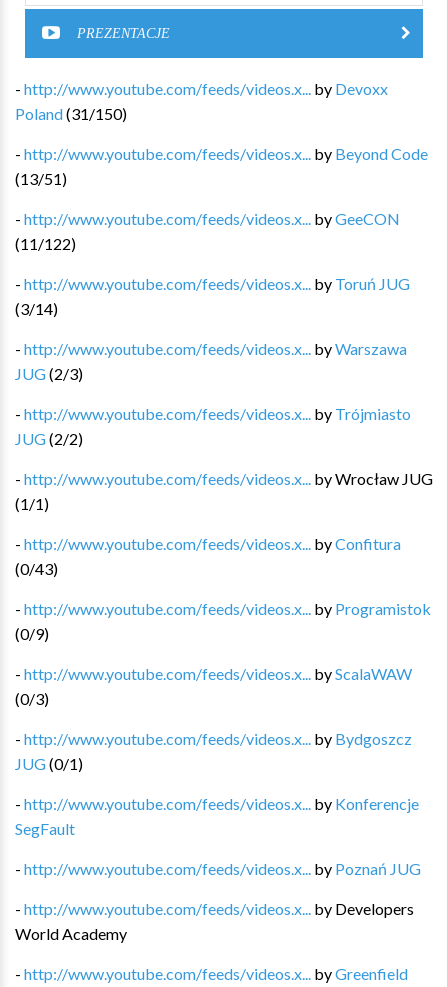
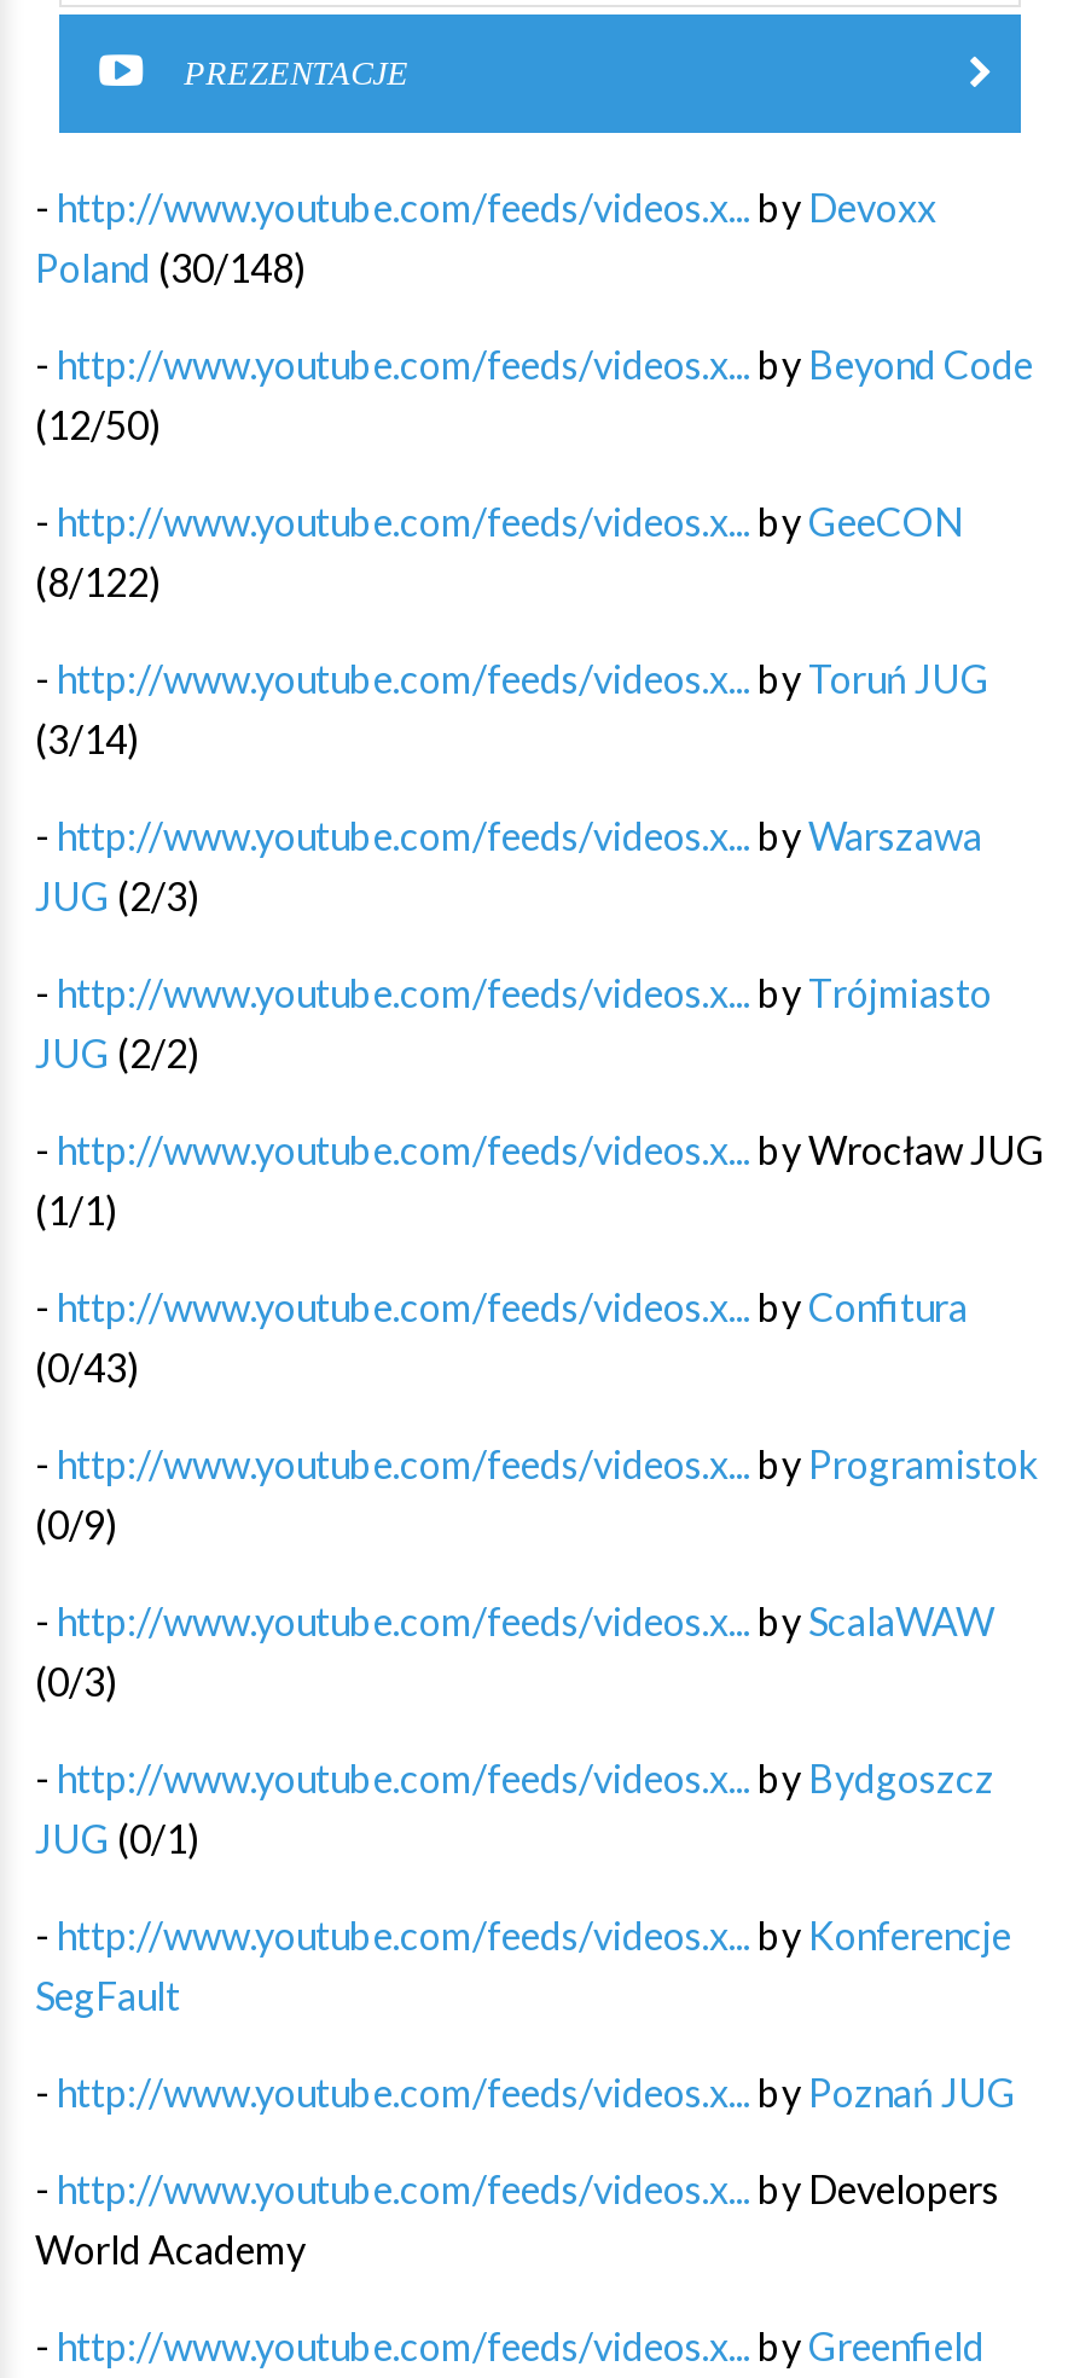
[15,103,127,122] Poland (31/150) -> [35,243,306,289] Poland (30/148)
[15,168,67,187] (13/51) -> [35,400,161,446] (12/50)
[15,233,76,252] (11/122) -> [35,557,161,603] (8/122)

